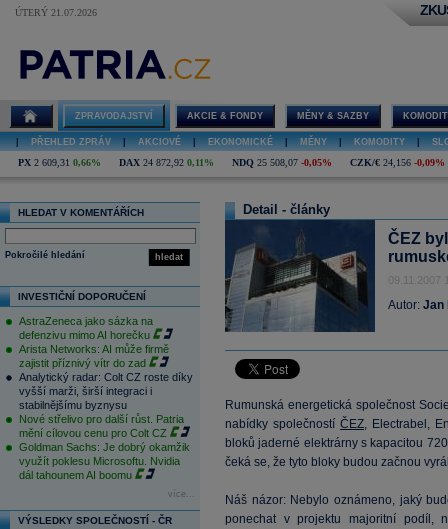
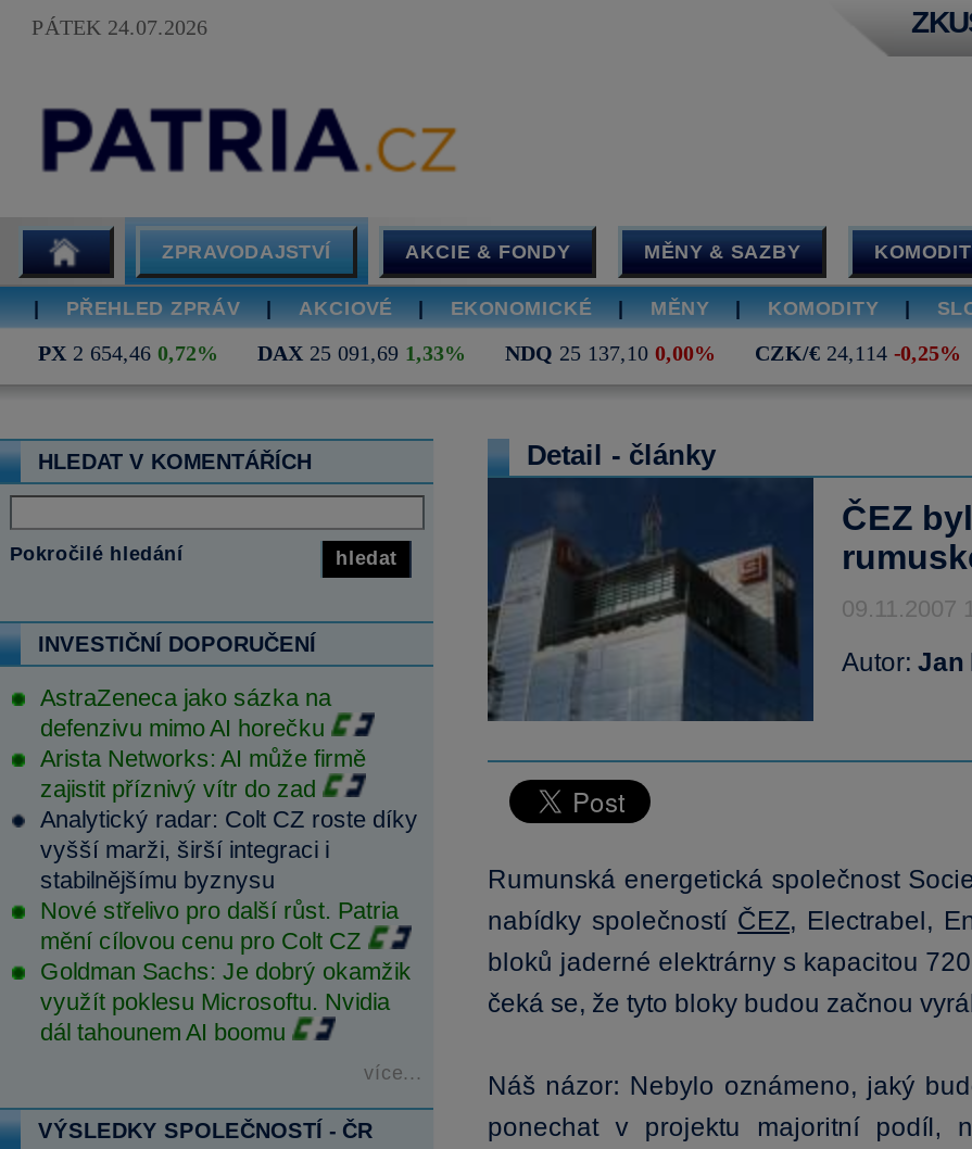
[15,7,97,18] ÚTERÝ 21.07.2026 -> [31,15,207,39] PÁTEK 24.07.2026
[18,157,101,168] PX 2 609,31 0,66% -> [38,341,218,365] PX 2 654,46 0,72%
[119,157,214,168] DAX 24 872,92 0,11% -> [257,341,466,365] DAX 25 091,69 1,33%
[232,157,332,168] NDQ 25 508,07 -0,05% -> [505,341,716,365] NDQ 25 137,10 0,00%
[350,157,445,168] CZK/€ 24,156 -0,09% -> [755,341,961,365] CZK/€ 24,114 -0,25%

